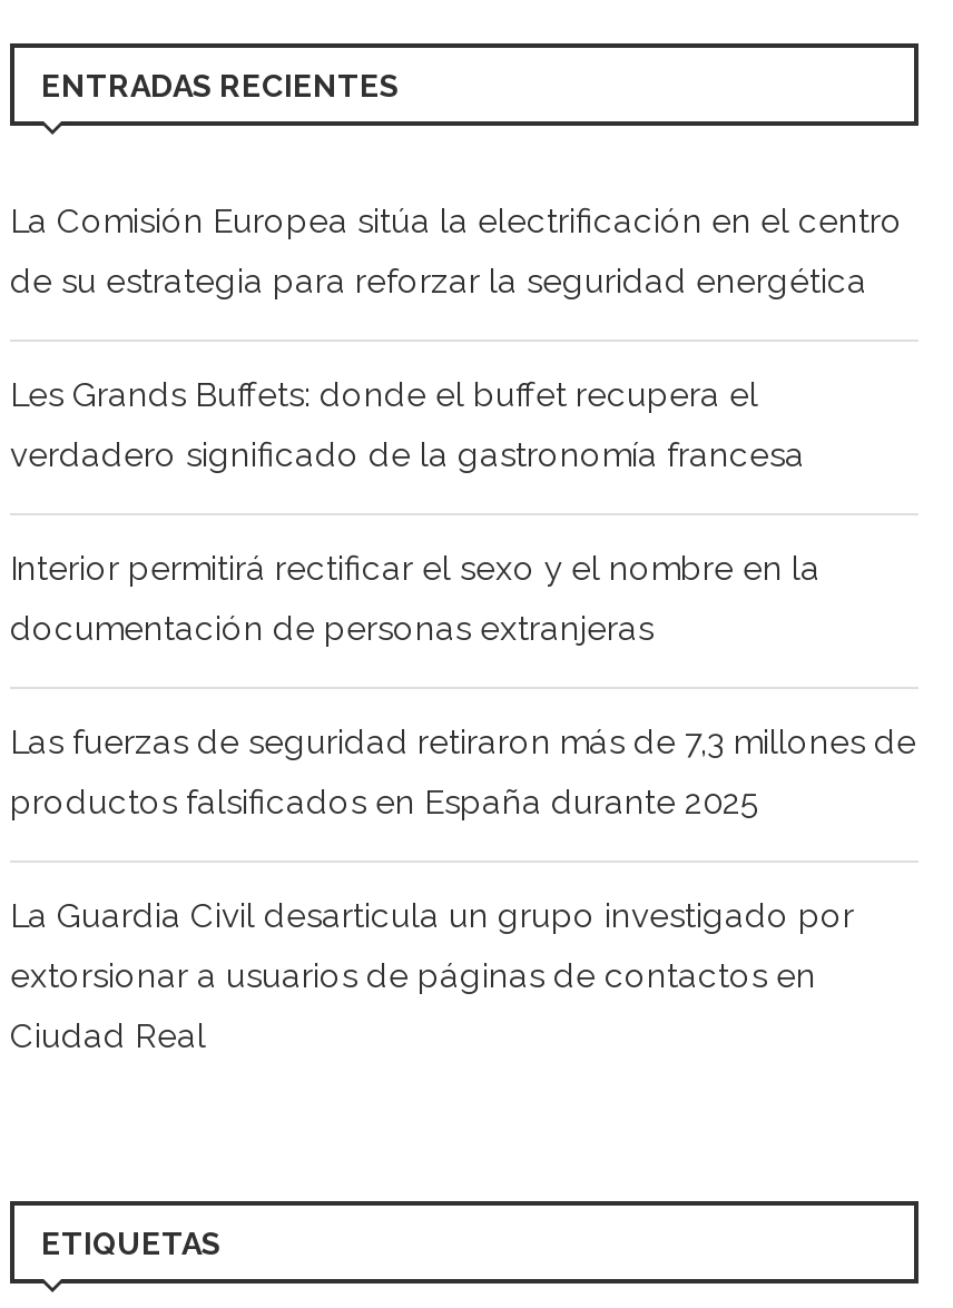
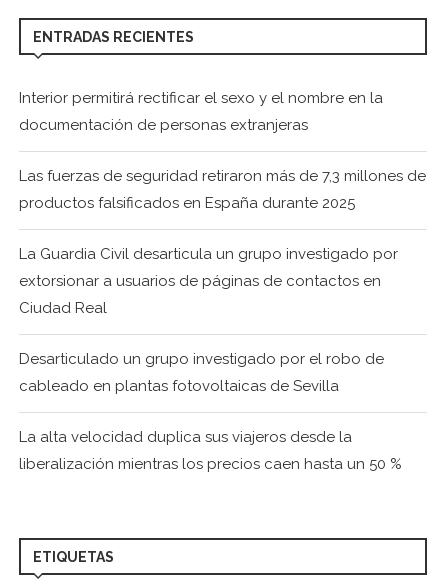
[10,201,903,475] La Comisión Europea sitúa la electrificación en el centro | de su estrategia para reforzar la seguridad energética | Les Grands Buffets: donde el buffet recupera el | verdadero significado de la gastronomía francesa -> none
moved [10,549,916,1056] -> [19,89,426,317]: Interior permitirá rectificar el sexo y el nombre en la | documentación de personas extranjeras | Las fuerzas de seguridad retiraron más de 7,3 millones de | productos falsificados en España durante 2025 | La Guardia Civil desarticula un grupo investigado por | extorsionar a usuarios de páginas de contactos en | Ciudad Real
none -> [19,350,402,473] Desarticulado un grupo investigado por el robo de | cableado en plantas fotovoltaicas de Sevilla | La alta velocidad duplica sus viajeros desde la | liberalización mientras los precios caen hasta un 50 %

